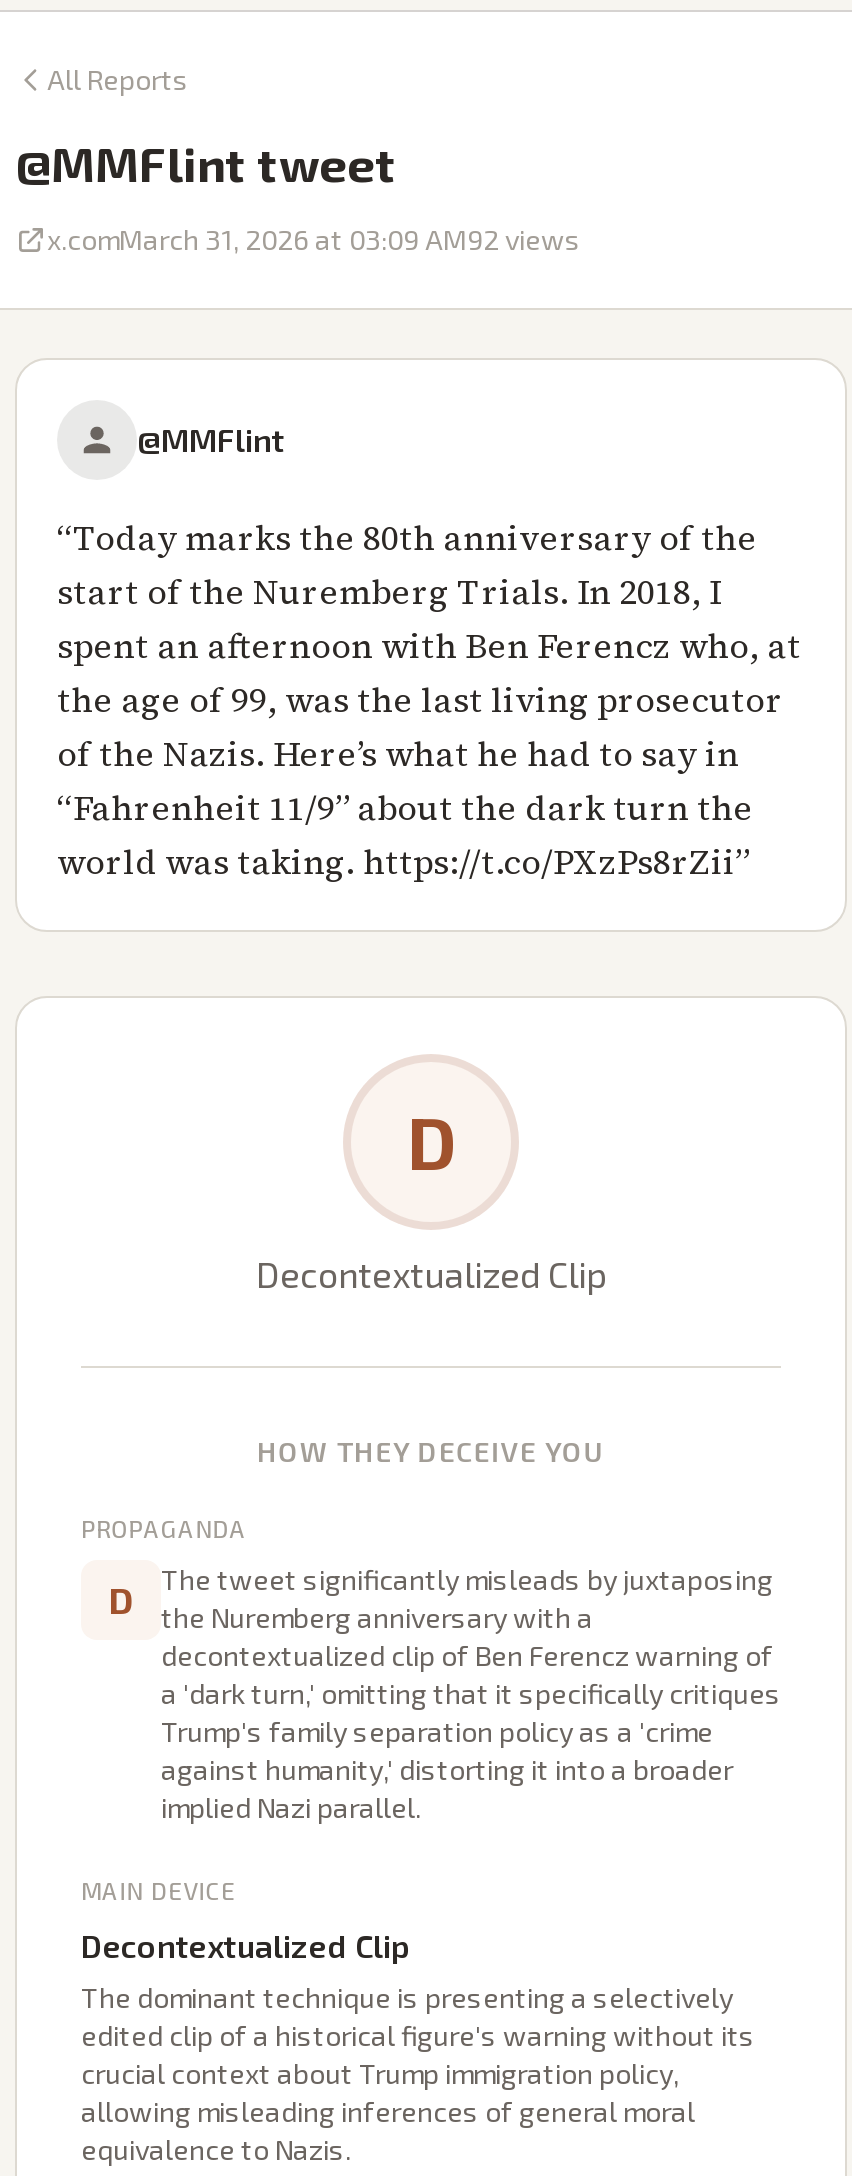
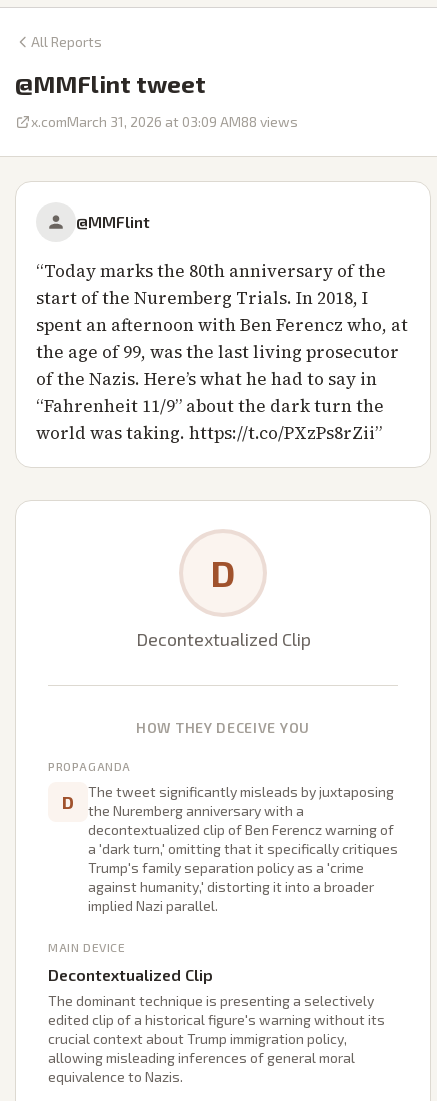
[47,222,581,256] x.comMarch 31, 2026 at 03:09 AM92 views -> [31,113,298,130] x.comMarch 31, 2026 at 03:09 AM88 views

